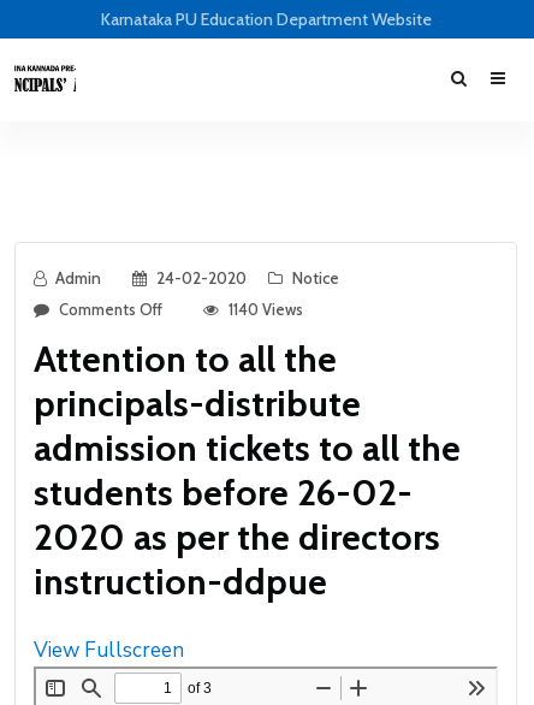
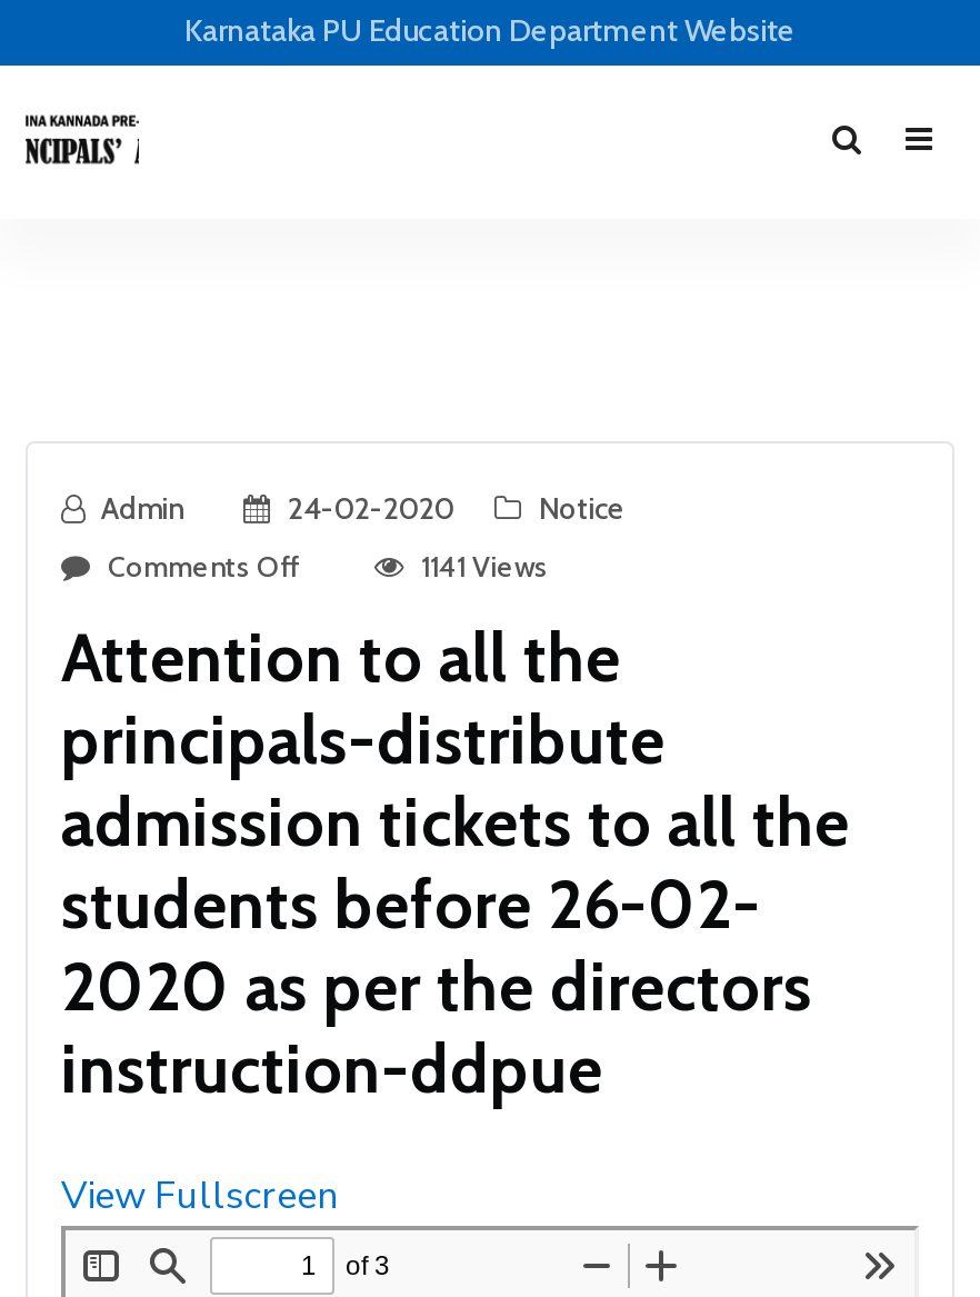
[229,300,303,319] 1140 Views -> [421,548,548,583] 1141 Views

